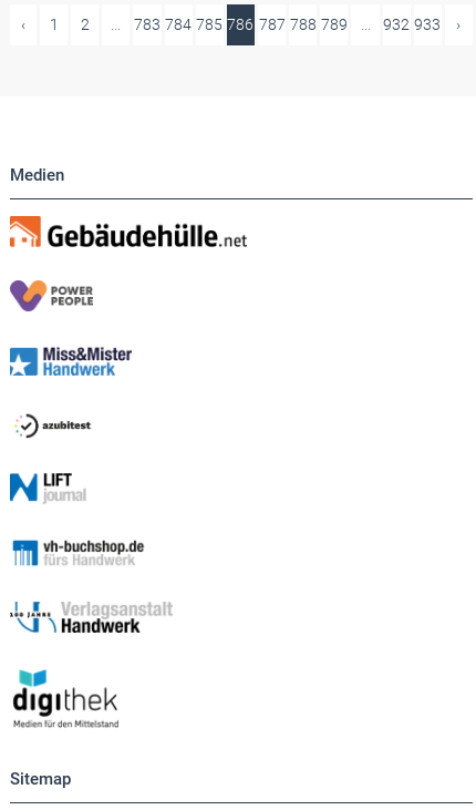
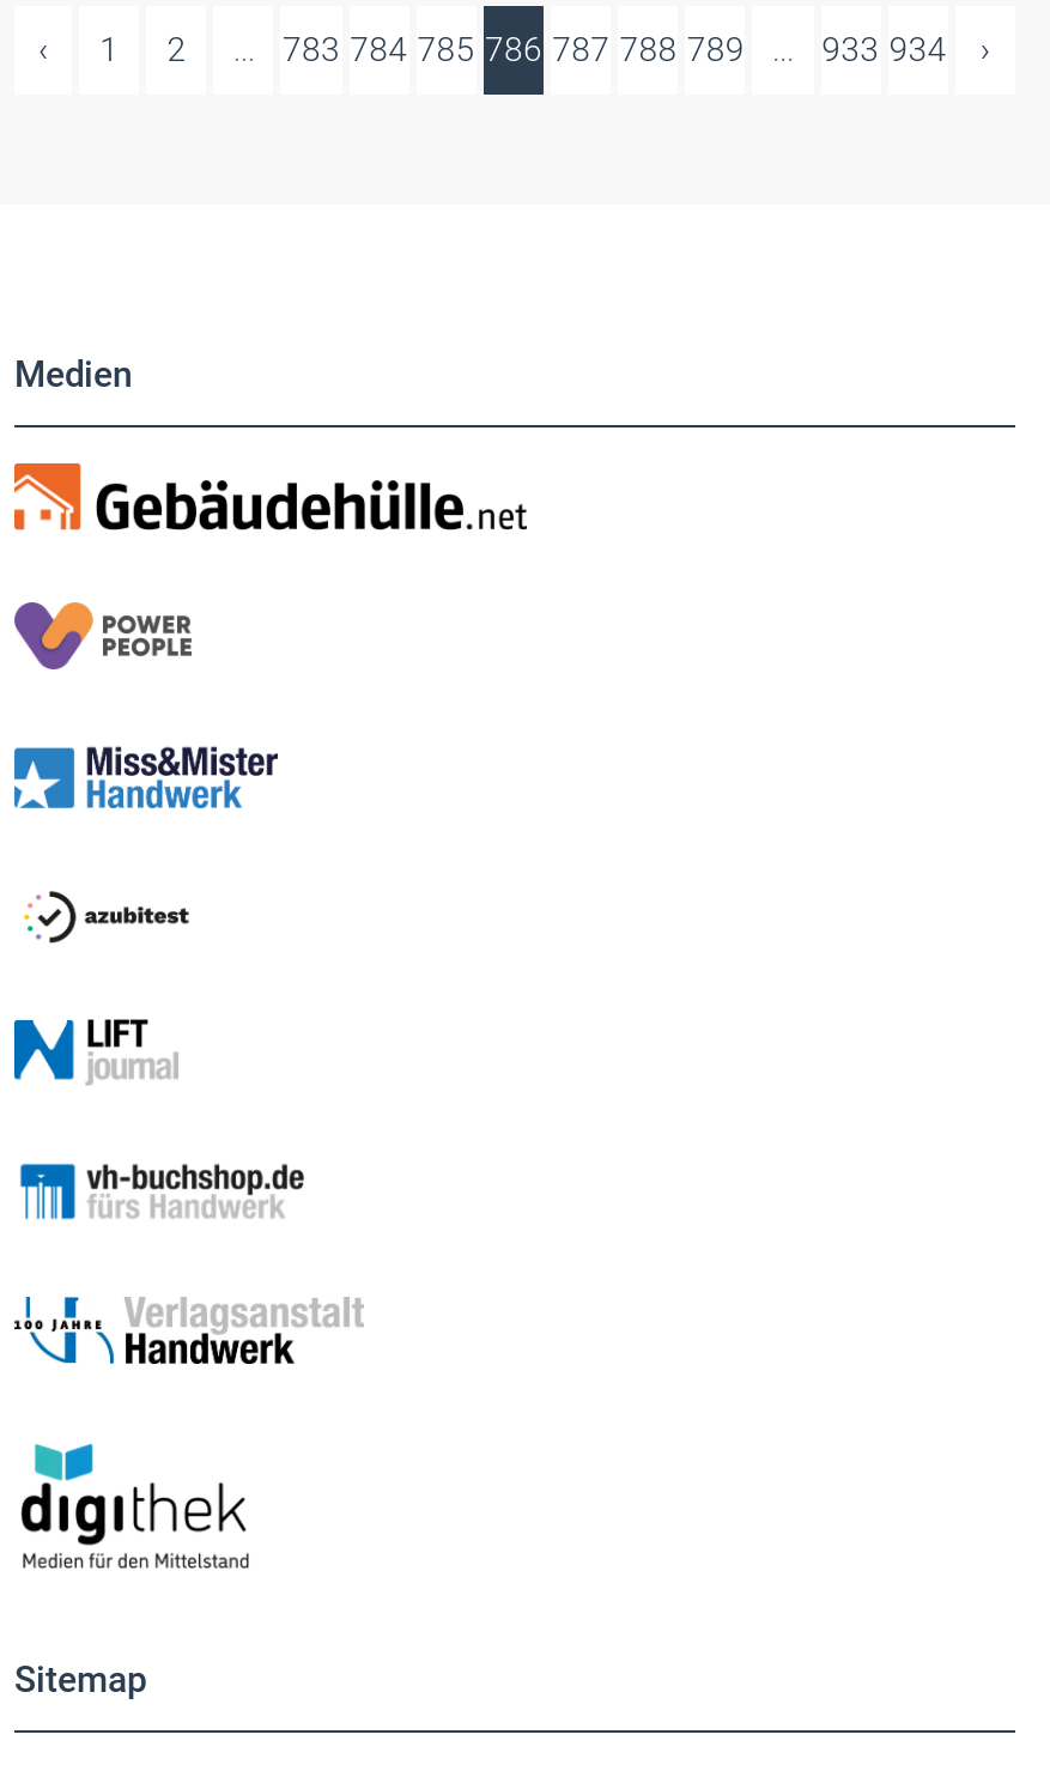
[383,16,441,34] 932 933 -> [822,31,947,69] 933 934

